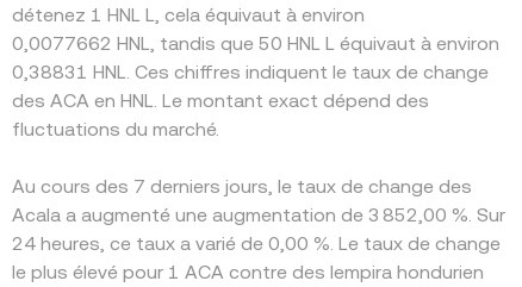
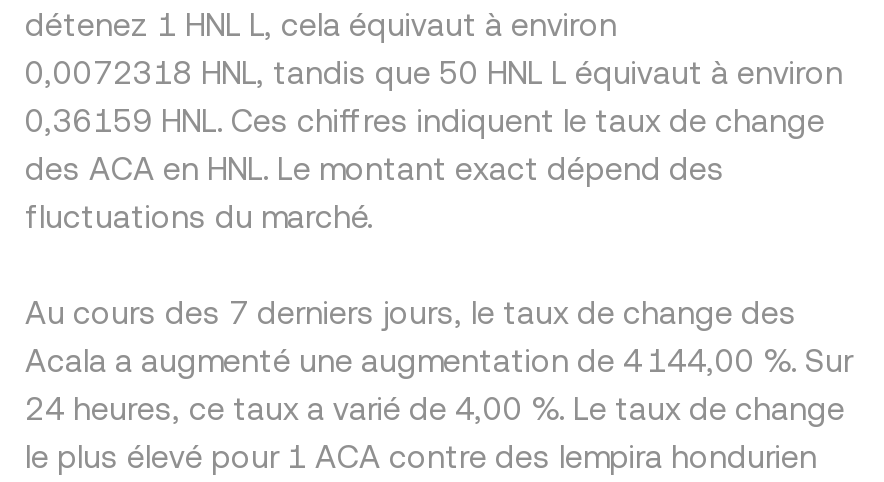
[12,32,499,55] 0,0077662 HNL, tandis que 50 HNL L équivaut à environ -> [25,54,843,92] 0,0072318 HNL, tandis que 50 HNL L équivaut à environ
[12,61,489,83] 0,38831 HNL. Ces chiffres indiquent le taux de change -> [25,102,825,140] 0,36159 HNL. Ces chiffres indiquent le taux de change
[12,204,505,226] Acala a augmenté une augmentation de 3 852,00 %. Sur -> [25,342,853,380] Acala a augmenté une augmentation de 4 144,00 %. Sur
[12,232,501,255] 24 heures, ce taux a varié de 0,00 %. Le taux de change -> [25,390,845,428] 24 heures, ce taux a varié de 4,00 %. Le taux de change

